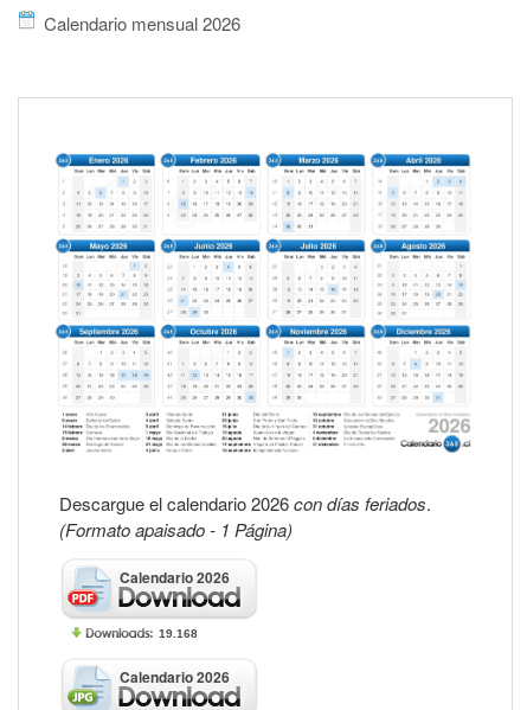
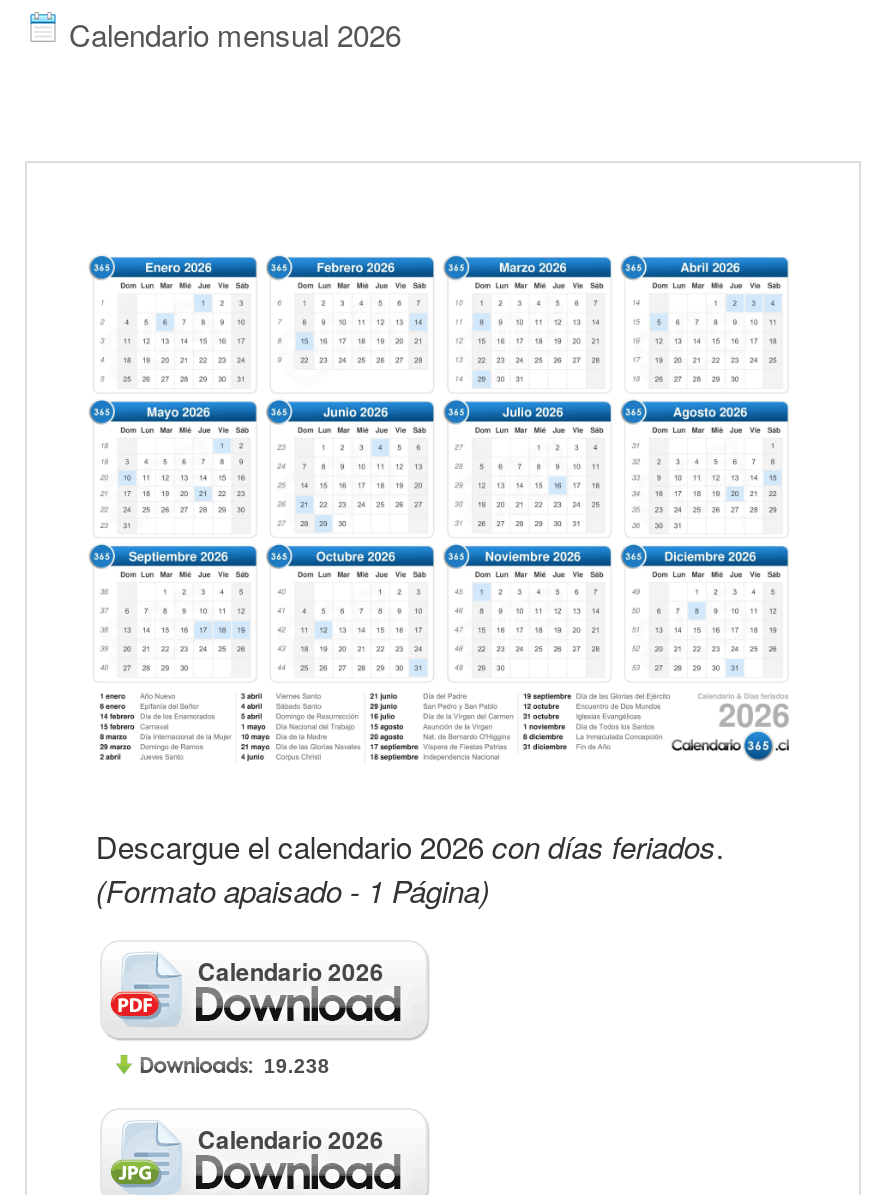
[159,627,198,640] 19.168 -> [264,1055,330,1077] 19.238

